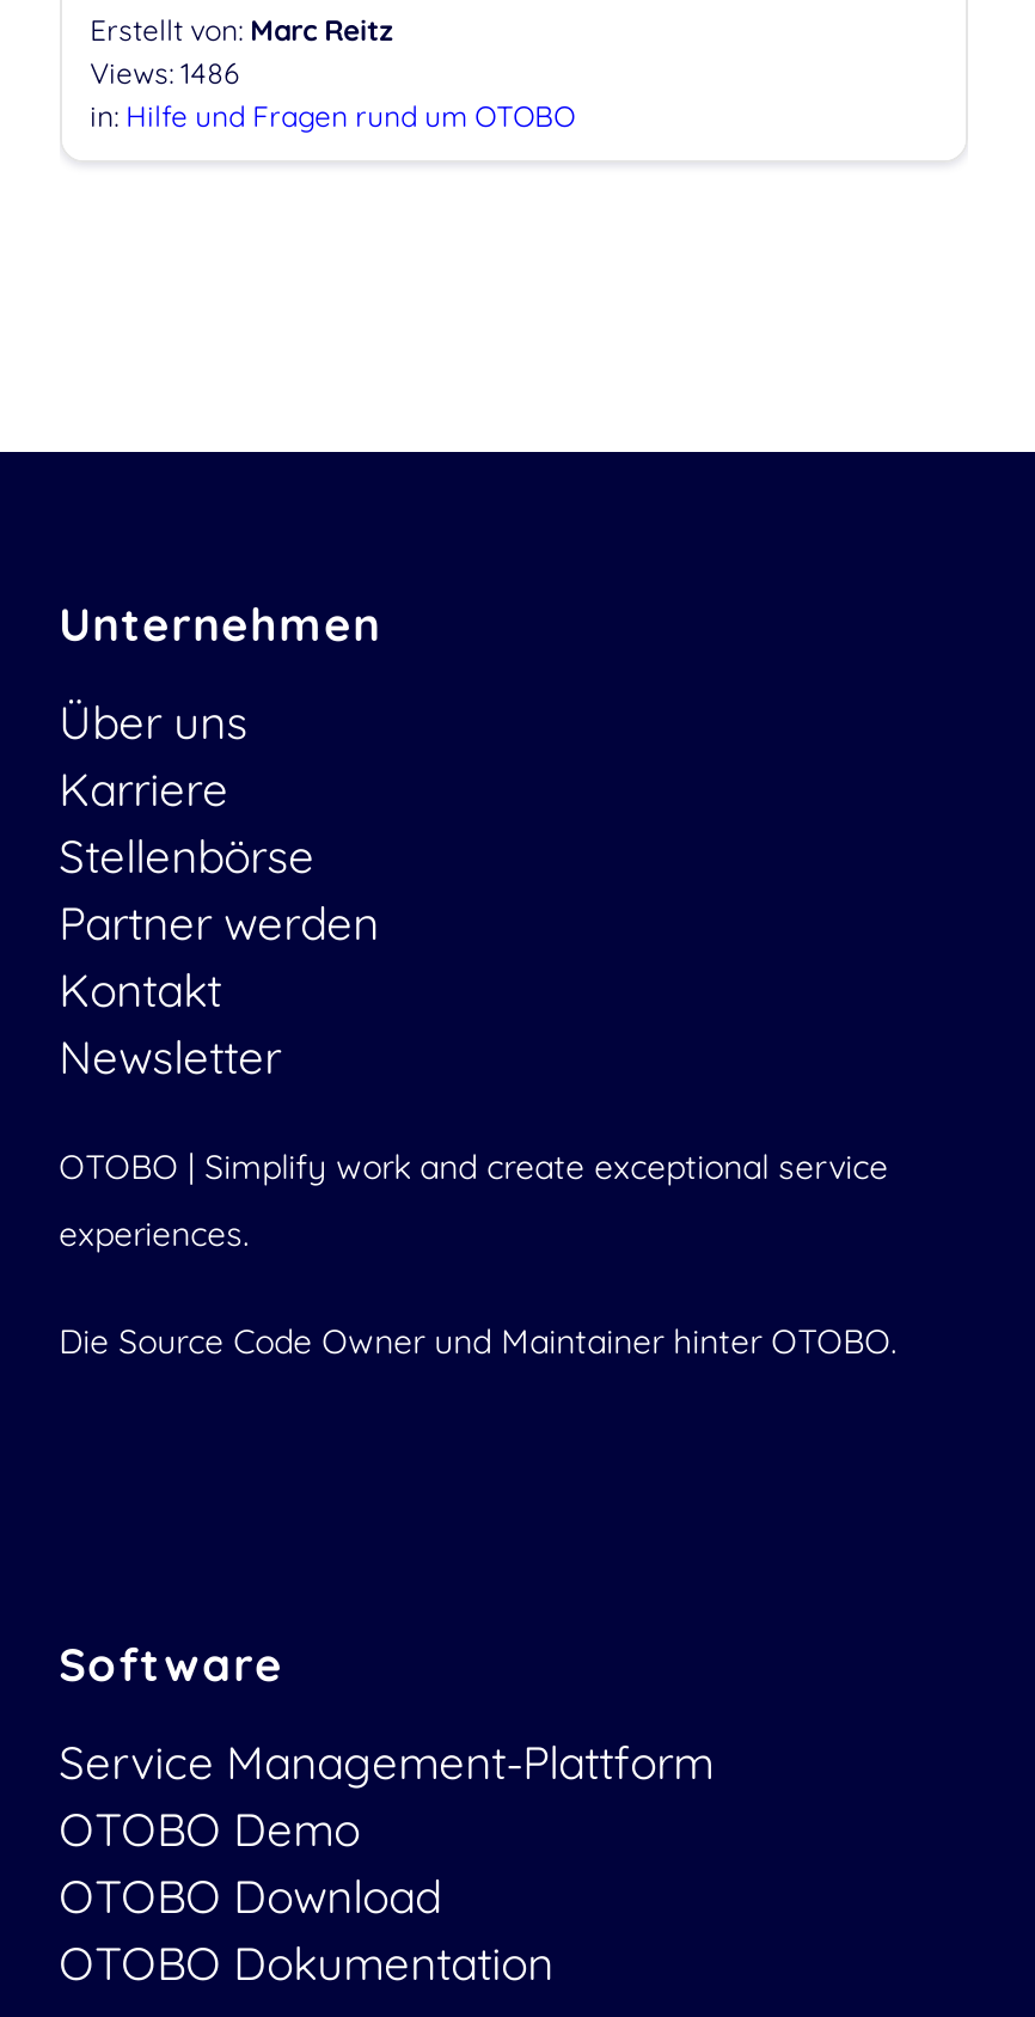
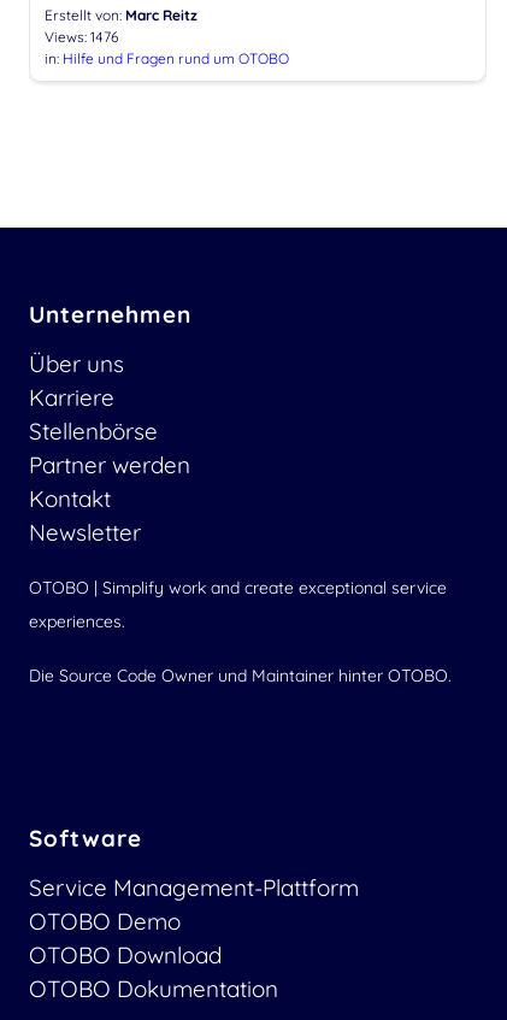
[90,55,238,91] Views: 1486 -> [44,28,118,46] Views: 1476

